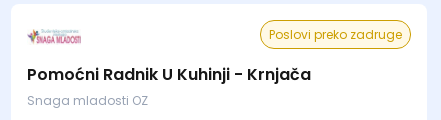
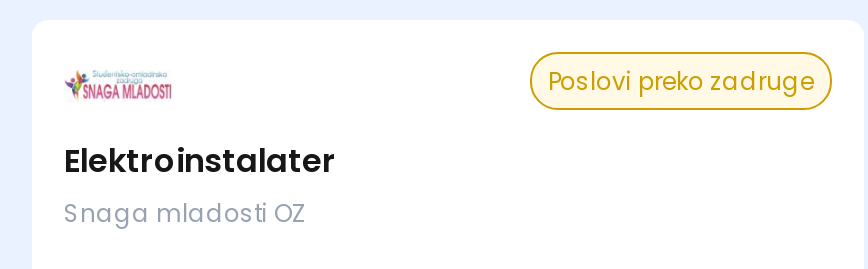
[27,63,311,86] Pomoćni Radnik U Kuhinji - Krnjača -> [64,138,336,184] Elektroinstalater

